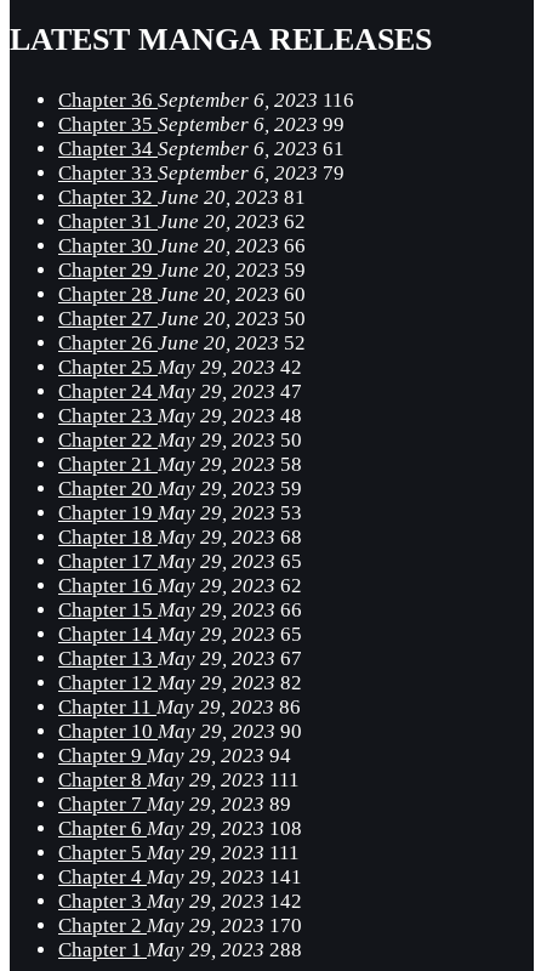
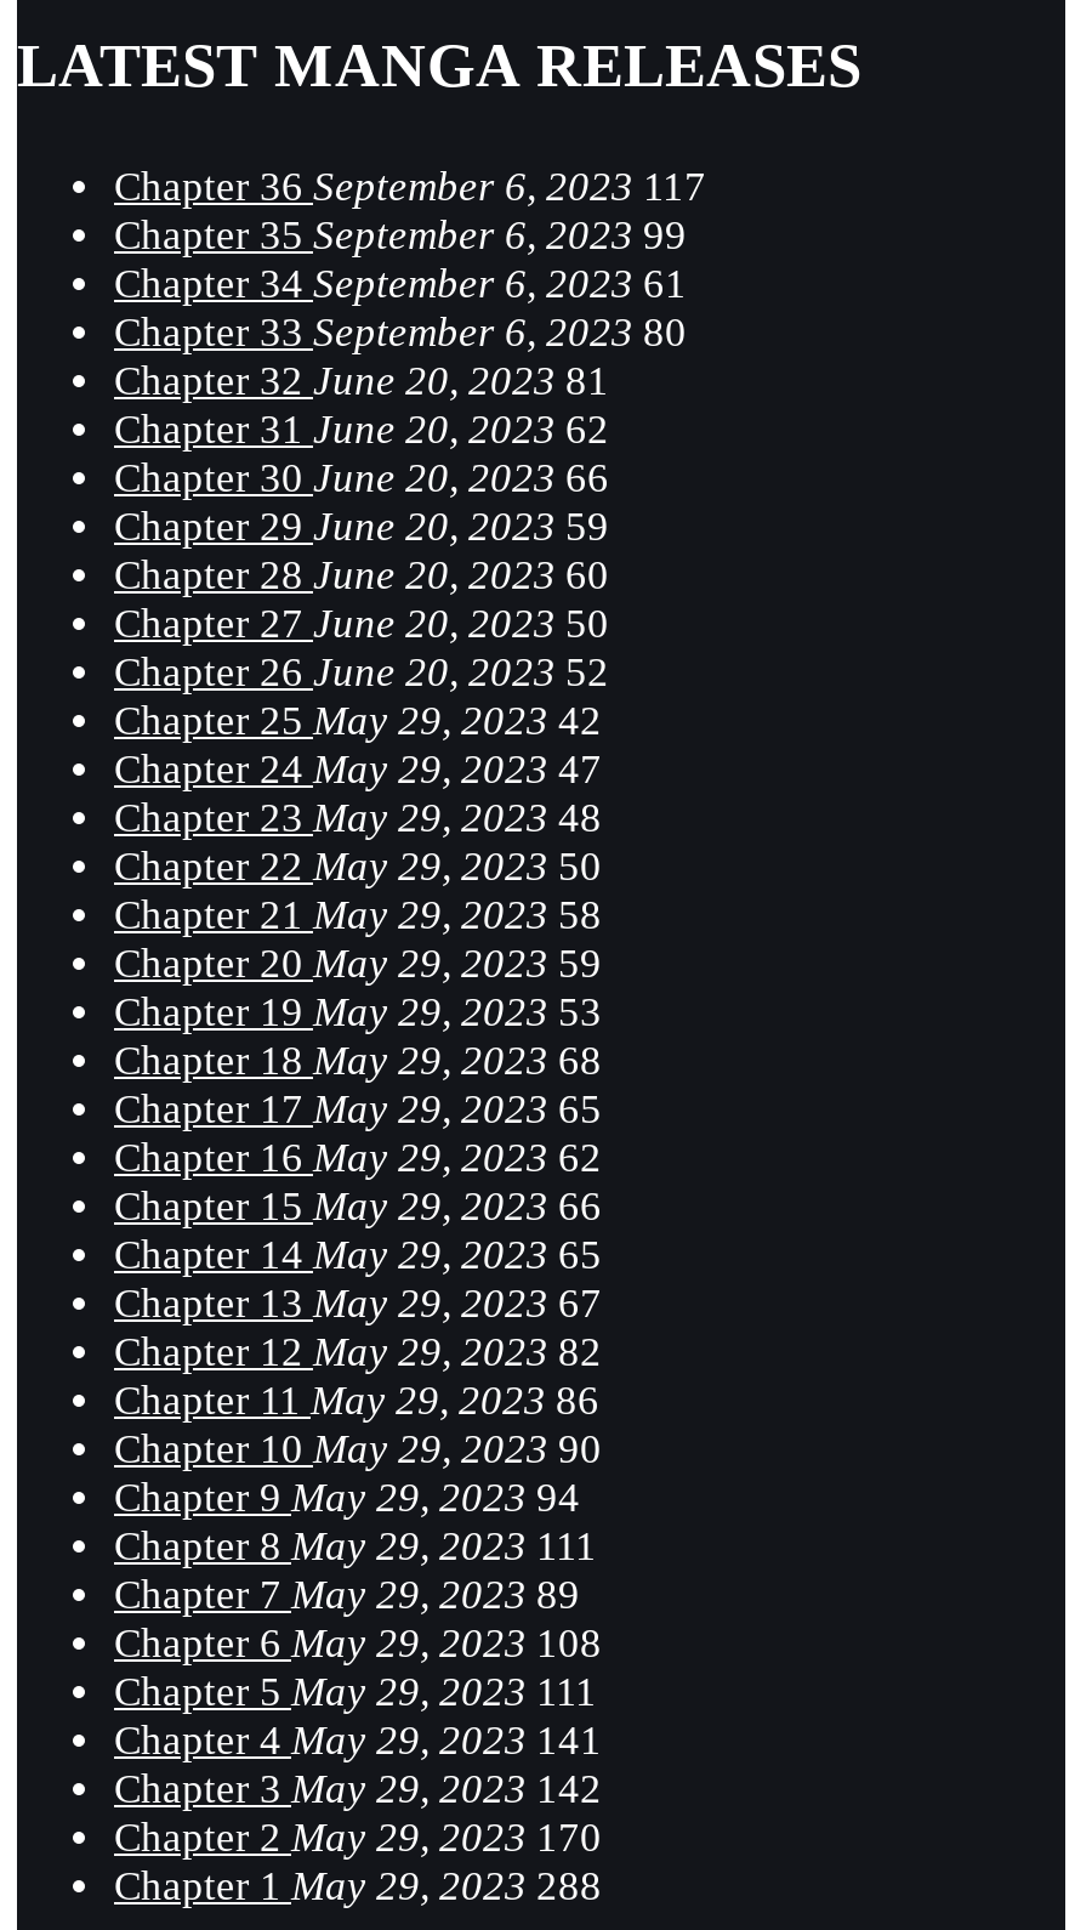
[58,88,354,111] Chapter 36 September 6, 2023 116 -> [114,163,706,210] Chapter 36 September 6, 2023 117
[58,161,344,184] Chapter 33 September 6, 2023 79 -> [114,309,687,355] Chapter 33 September 6, 2023 80

